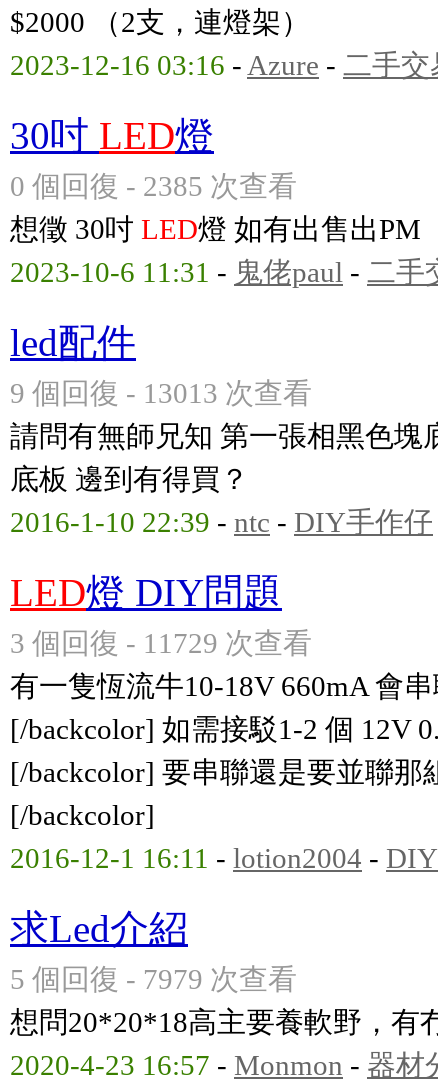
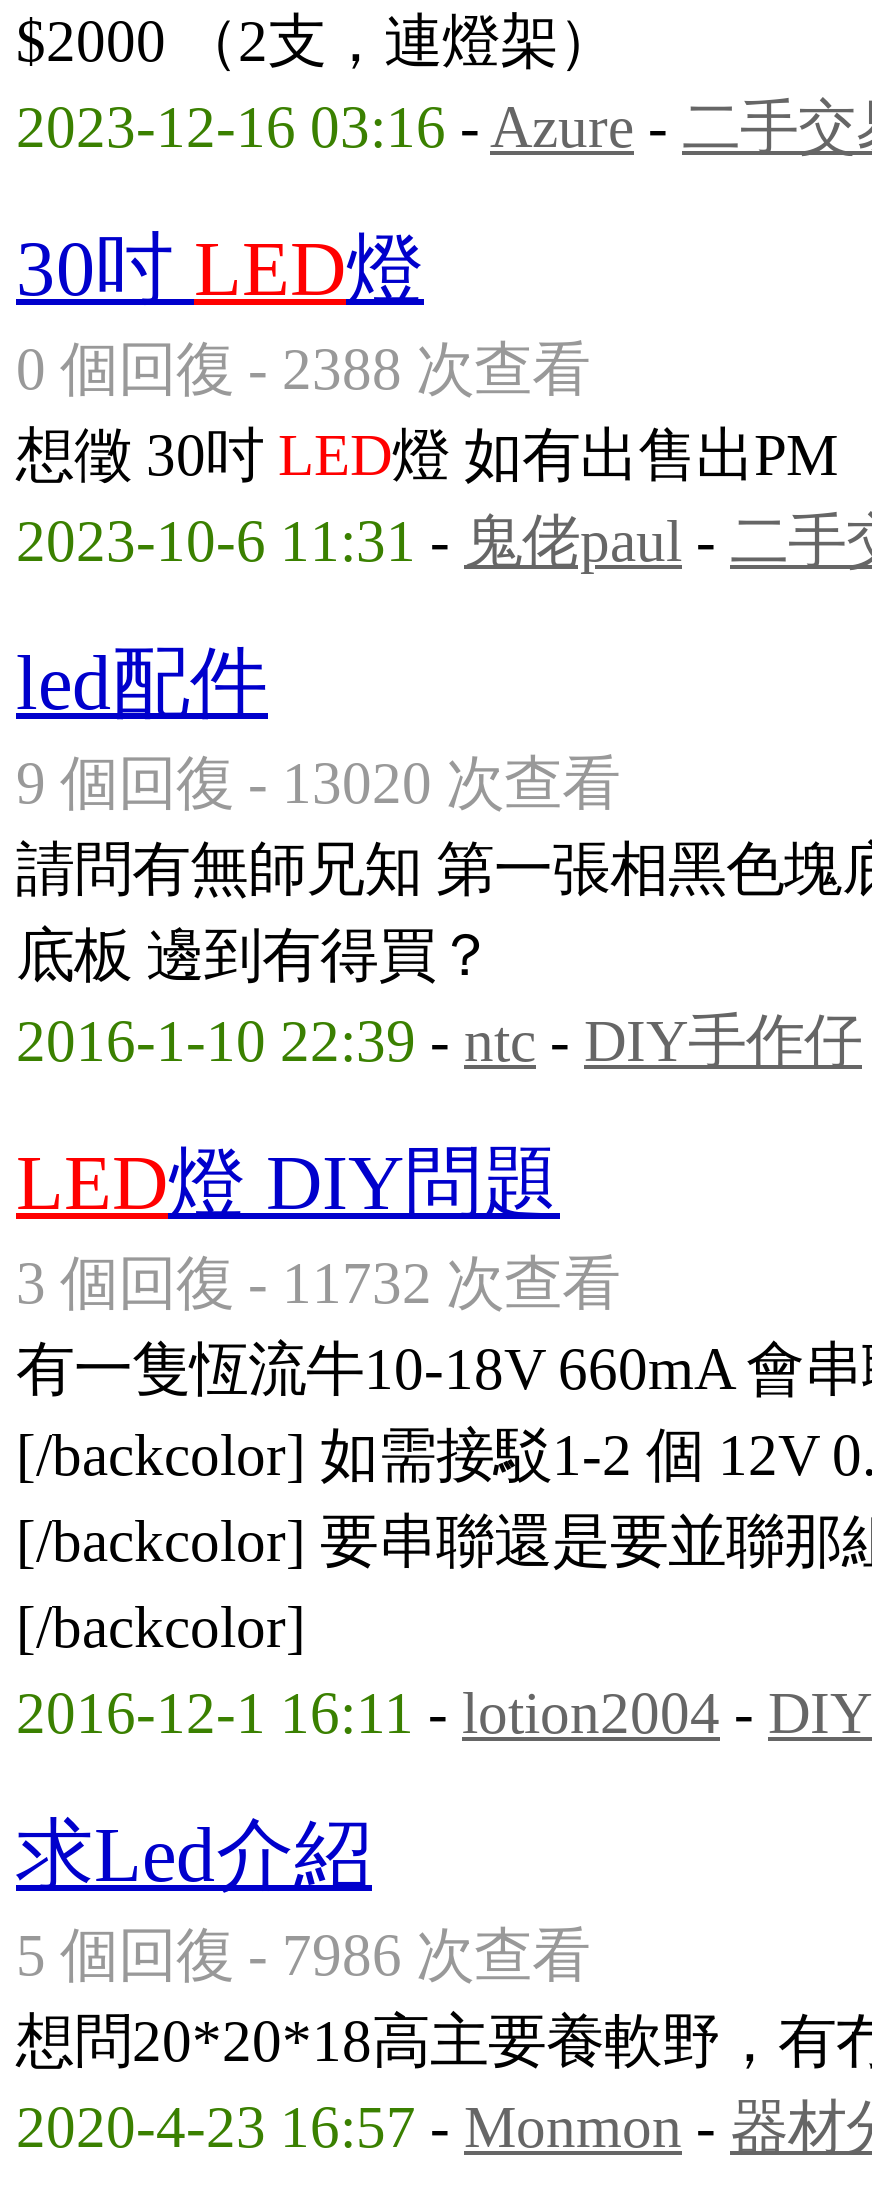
[10,170,297,202] 0 個回復 - 2385 次查看 -> [16,337,590,401] 0 個回復 - 2388 次查看
[10,377,312,409] 9 個回復 - 13013 次查看 -> [16,751,620,815] 9 個回復 - 13020 次查看
[10,627,312,659] 3 個回復 - 11729 次查看 -> [16,1251,620,1315] 3 個回復 - 11732 次查看
[10,963,297,995] 5 個回復 - 7979 次查看 -> [16,1923,590,1987] 5 個回復 - 7986 次查看

